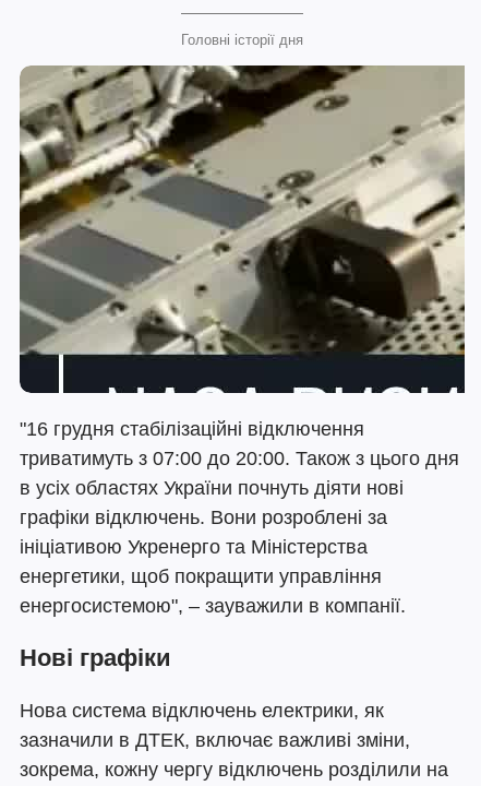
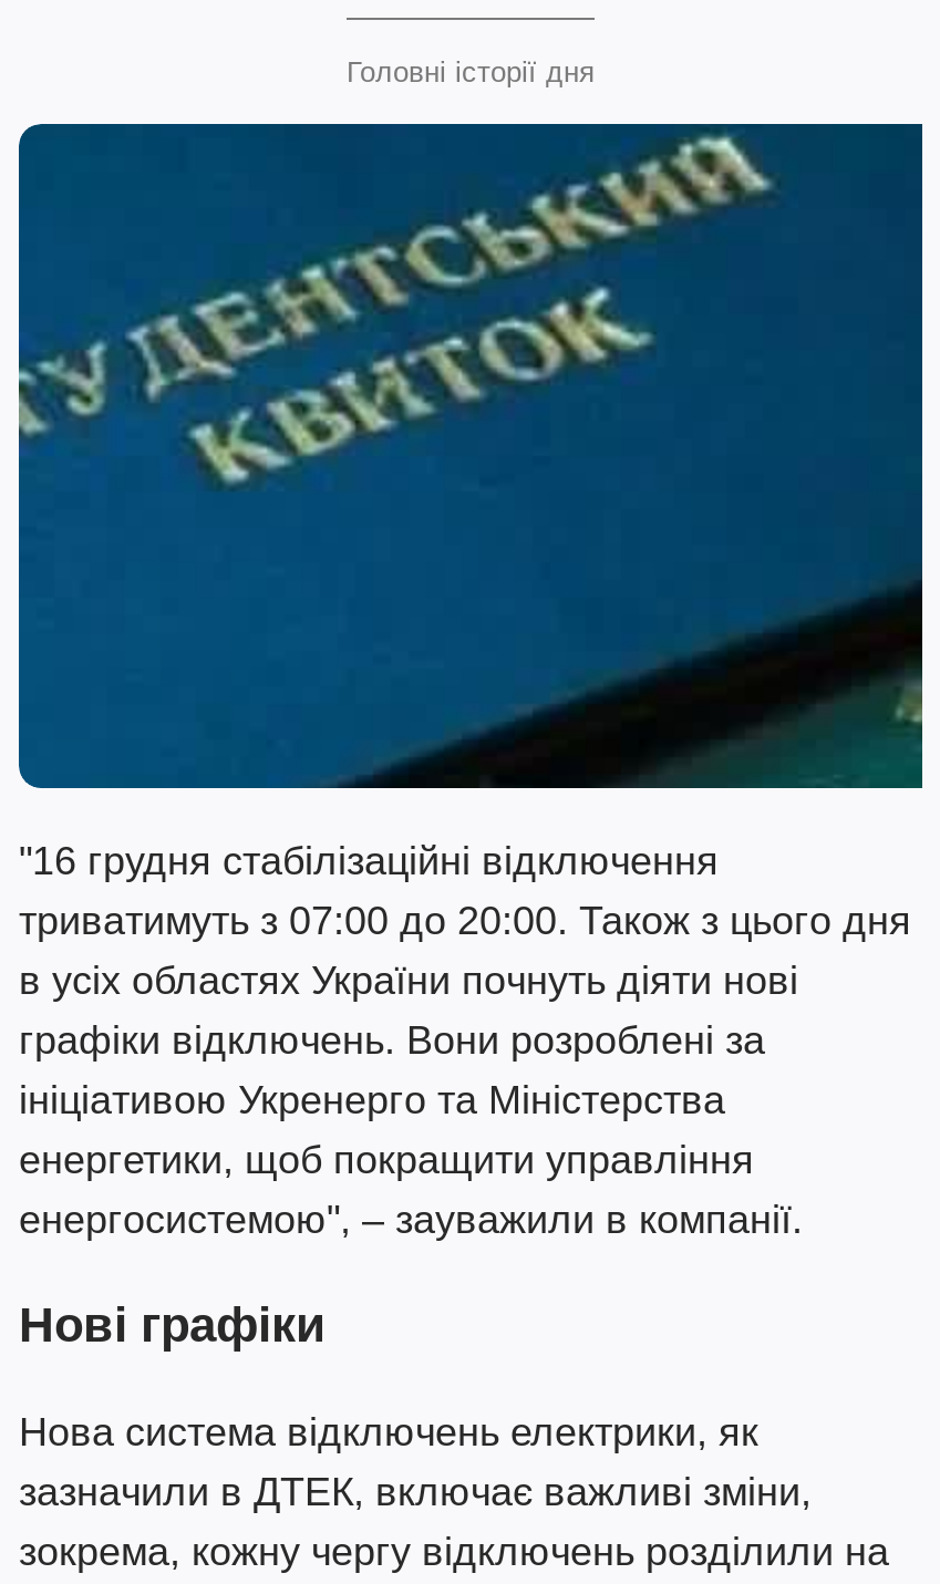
[19,64,466,393] [image] -> [17,122,924,790] [image]

